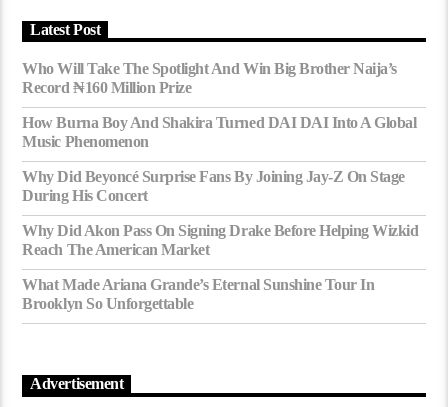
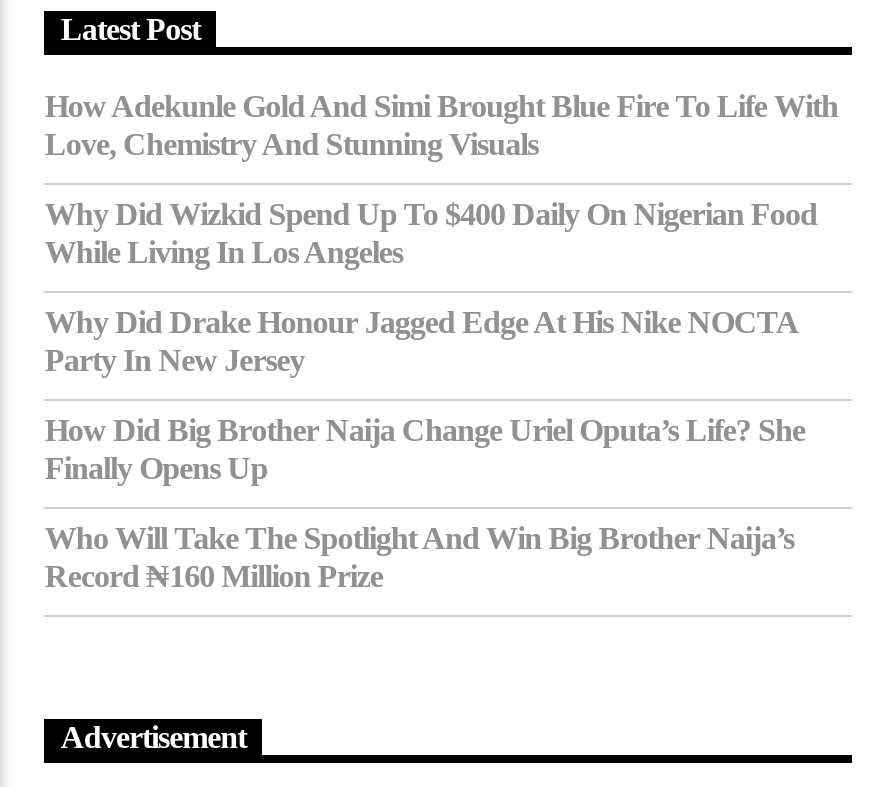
none -> [45,89,838,485] How Adekunle Gold And Simi Brought Blue Fire To Life With | Love, Chemistry And Stunning Visuals | Why Did Wizkid Spend Up To $400 Daily On Nigerian Food | While Living In Los Angeles | Why Did Drake Honour Jagged Edge At His Nike NOCTA | Party In New Jersey | How Did Big Brother Naija Change Uriel Oputa’s Life? She | Finally Opens Up
moved [22,60,397,96] -> [45,521,794,593]: Who Will Take The Spotlight And Win Big Brother Naija’s | Record ₦160 Million Prize
[22,114,418,312] How Burna Boy And Shakira Turned DAI DAI Into A Global | Music Phenomenon | Why Did Beyoncé Surprise Fans By Joining Jay-Z On Stage | During His Concert | Why Did Akon Pass On Signing Drake Before Helping Wizkid | Reach The American Market | What Made Ariana Grande’s Eternal Sunshine Tour In | Brooklyn So Unforgettable -> none

